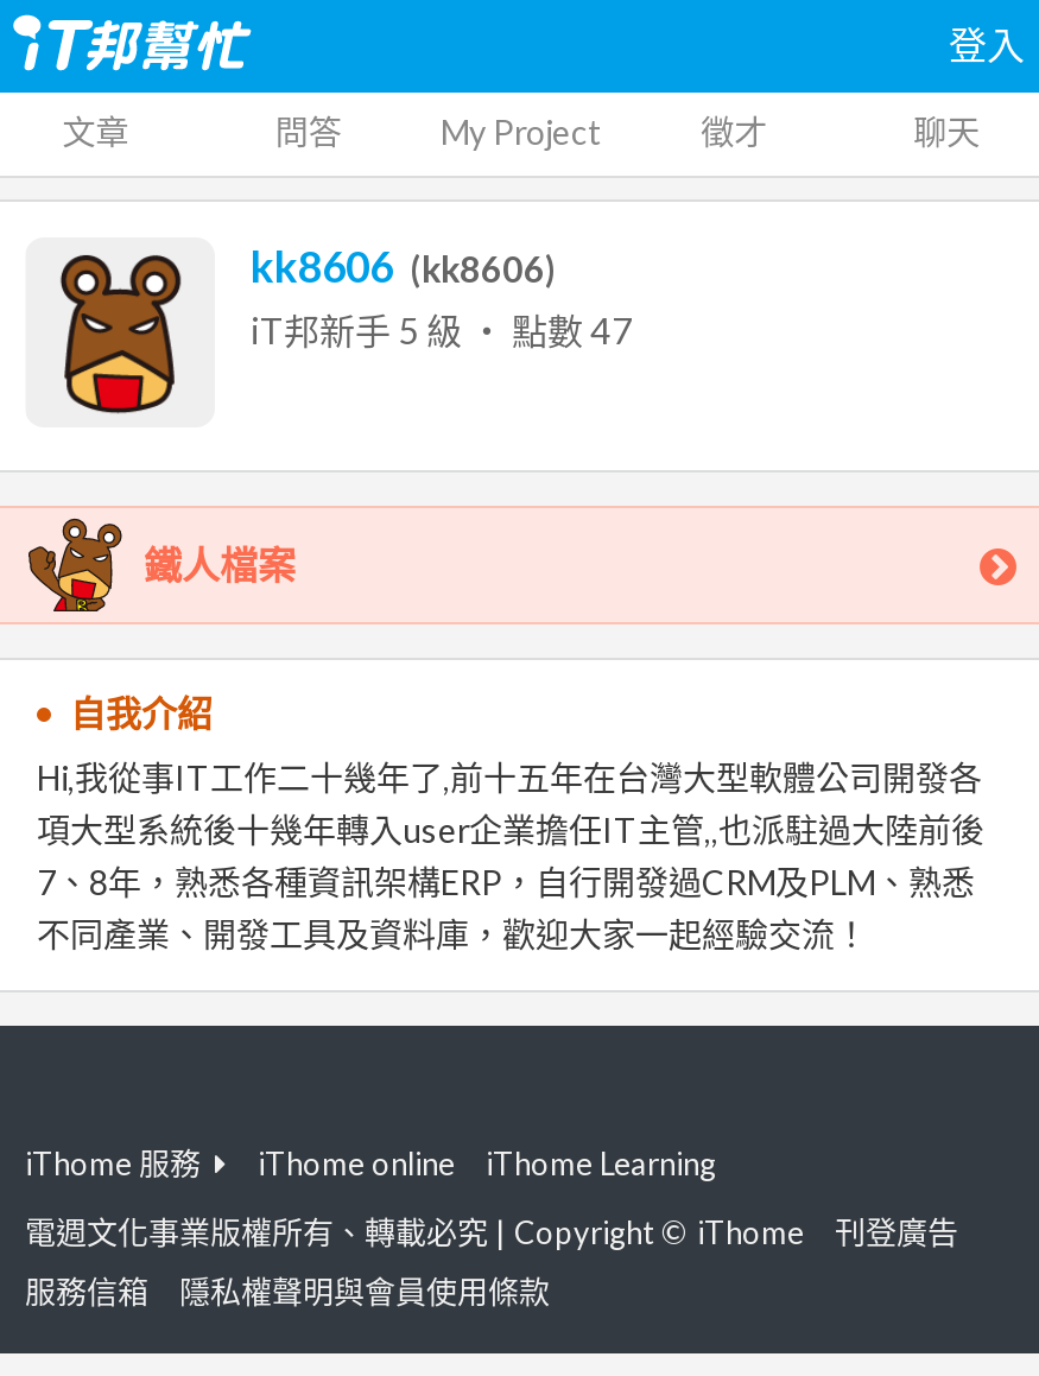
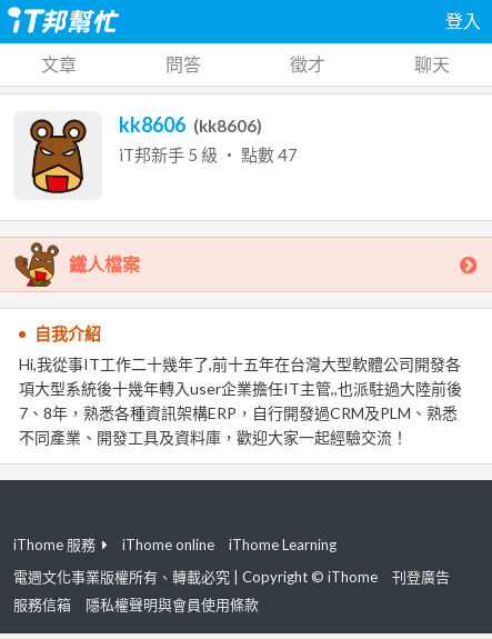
[441,112,602,152] My Project -> none

